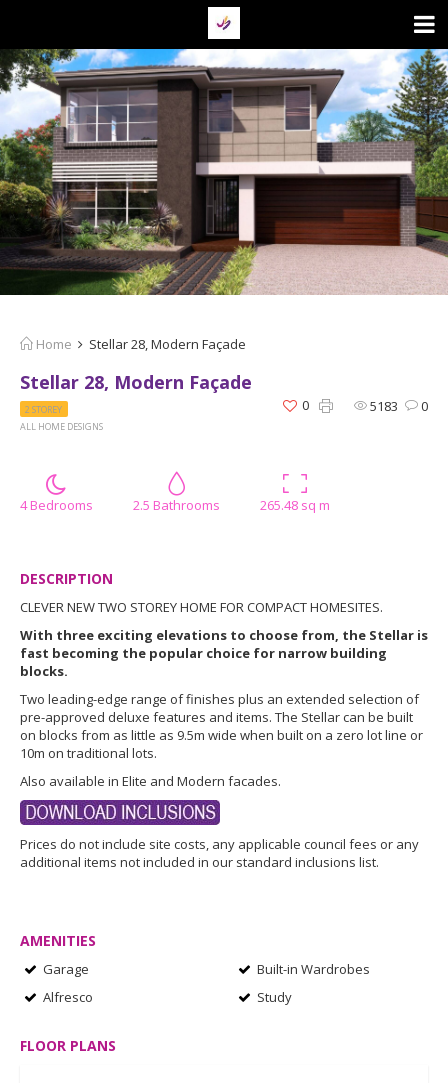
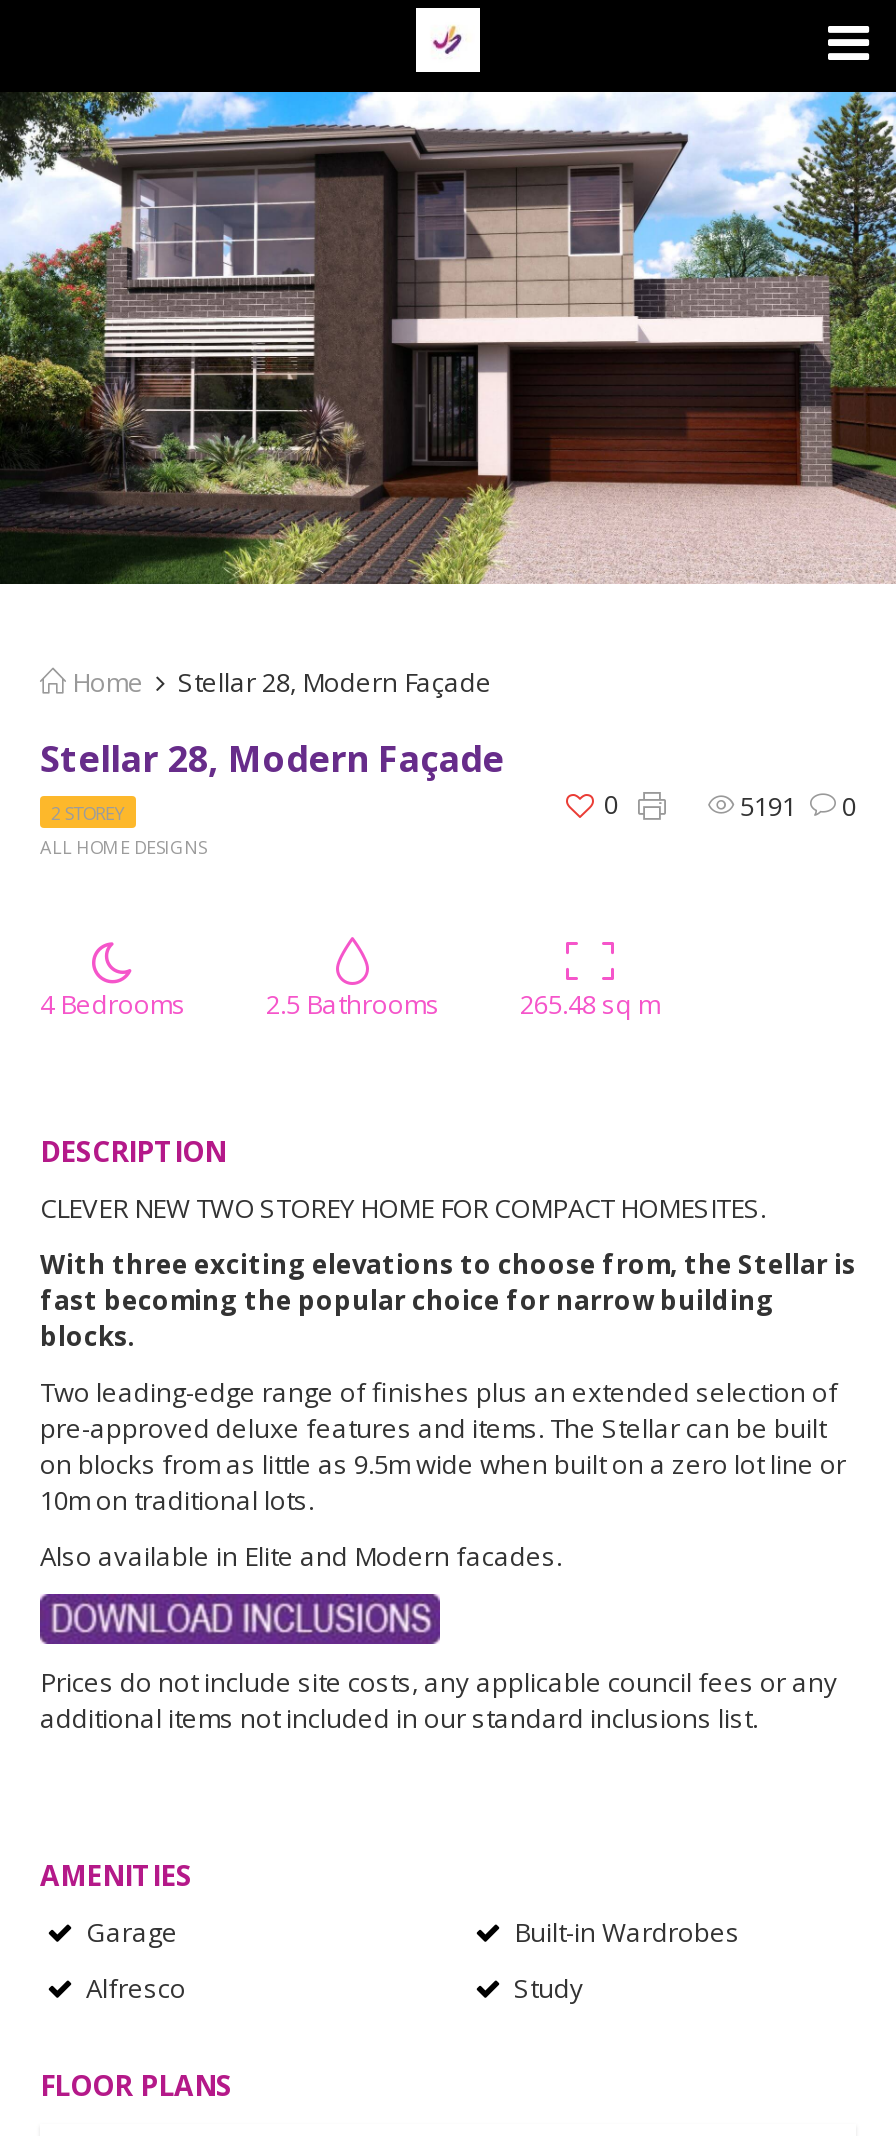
[367,397,428,415] 5183 0 -> [734,789,856,825] 5191 0

